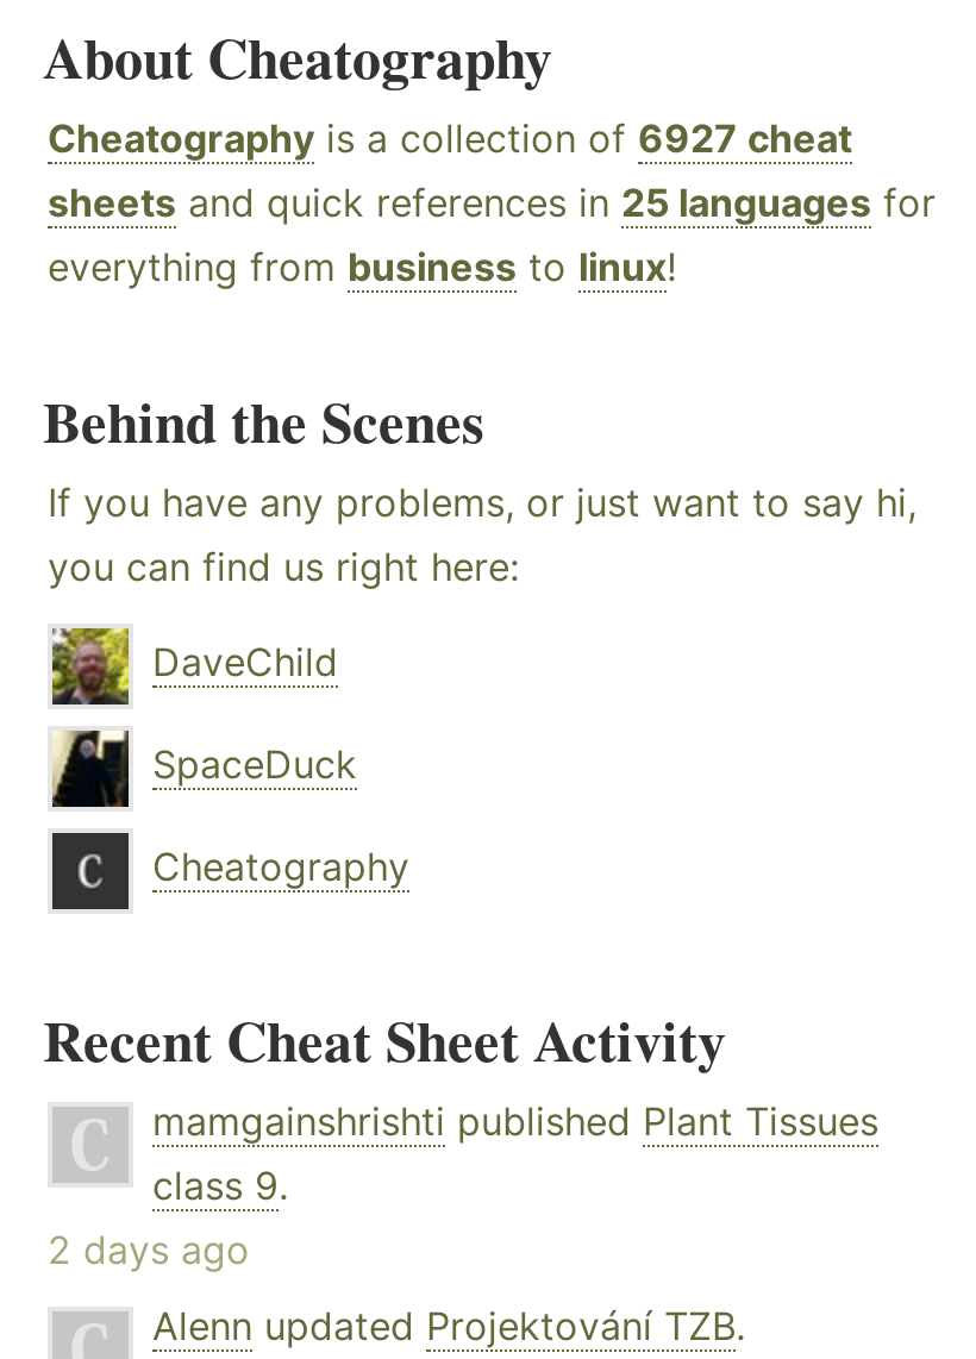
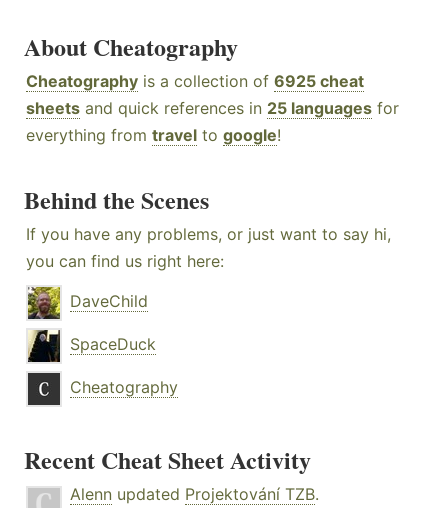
[48,114,852,162] Cheatography is a collection of 6927 cheat -> [26,71,364,91] Cheatography is a collection of 6925 cheat
[48,243,676,291] everything from business to linux! -> [26,125,281,145] everything from travel to google!
[48,1097,878,1274] mamgainshrishti published Plant Tissues | class 9. | 2 days ago -> none

